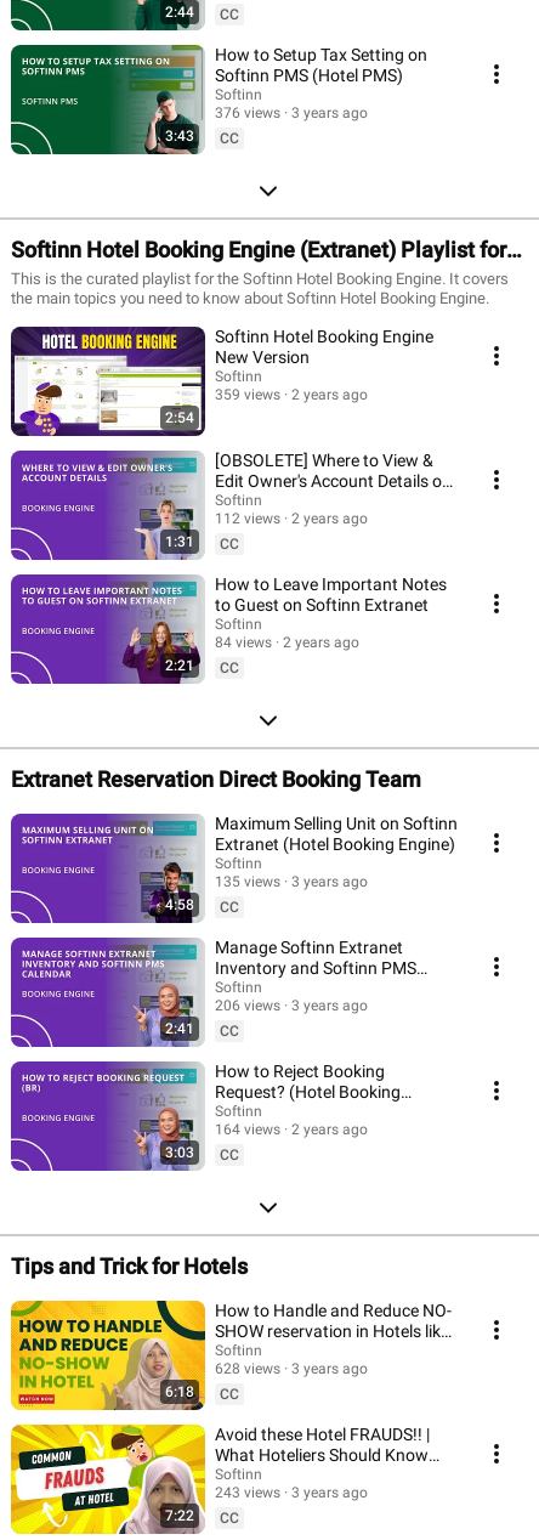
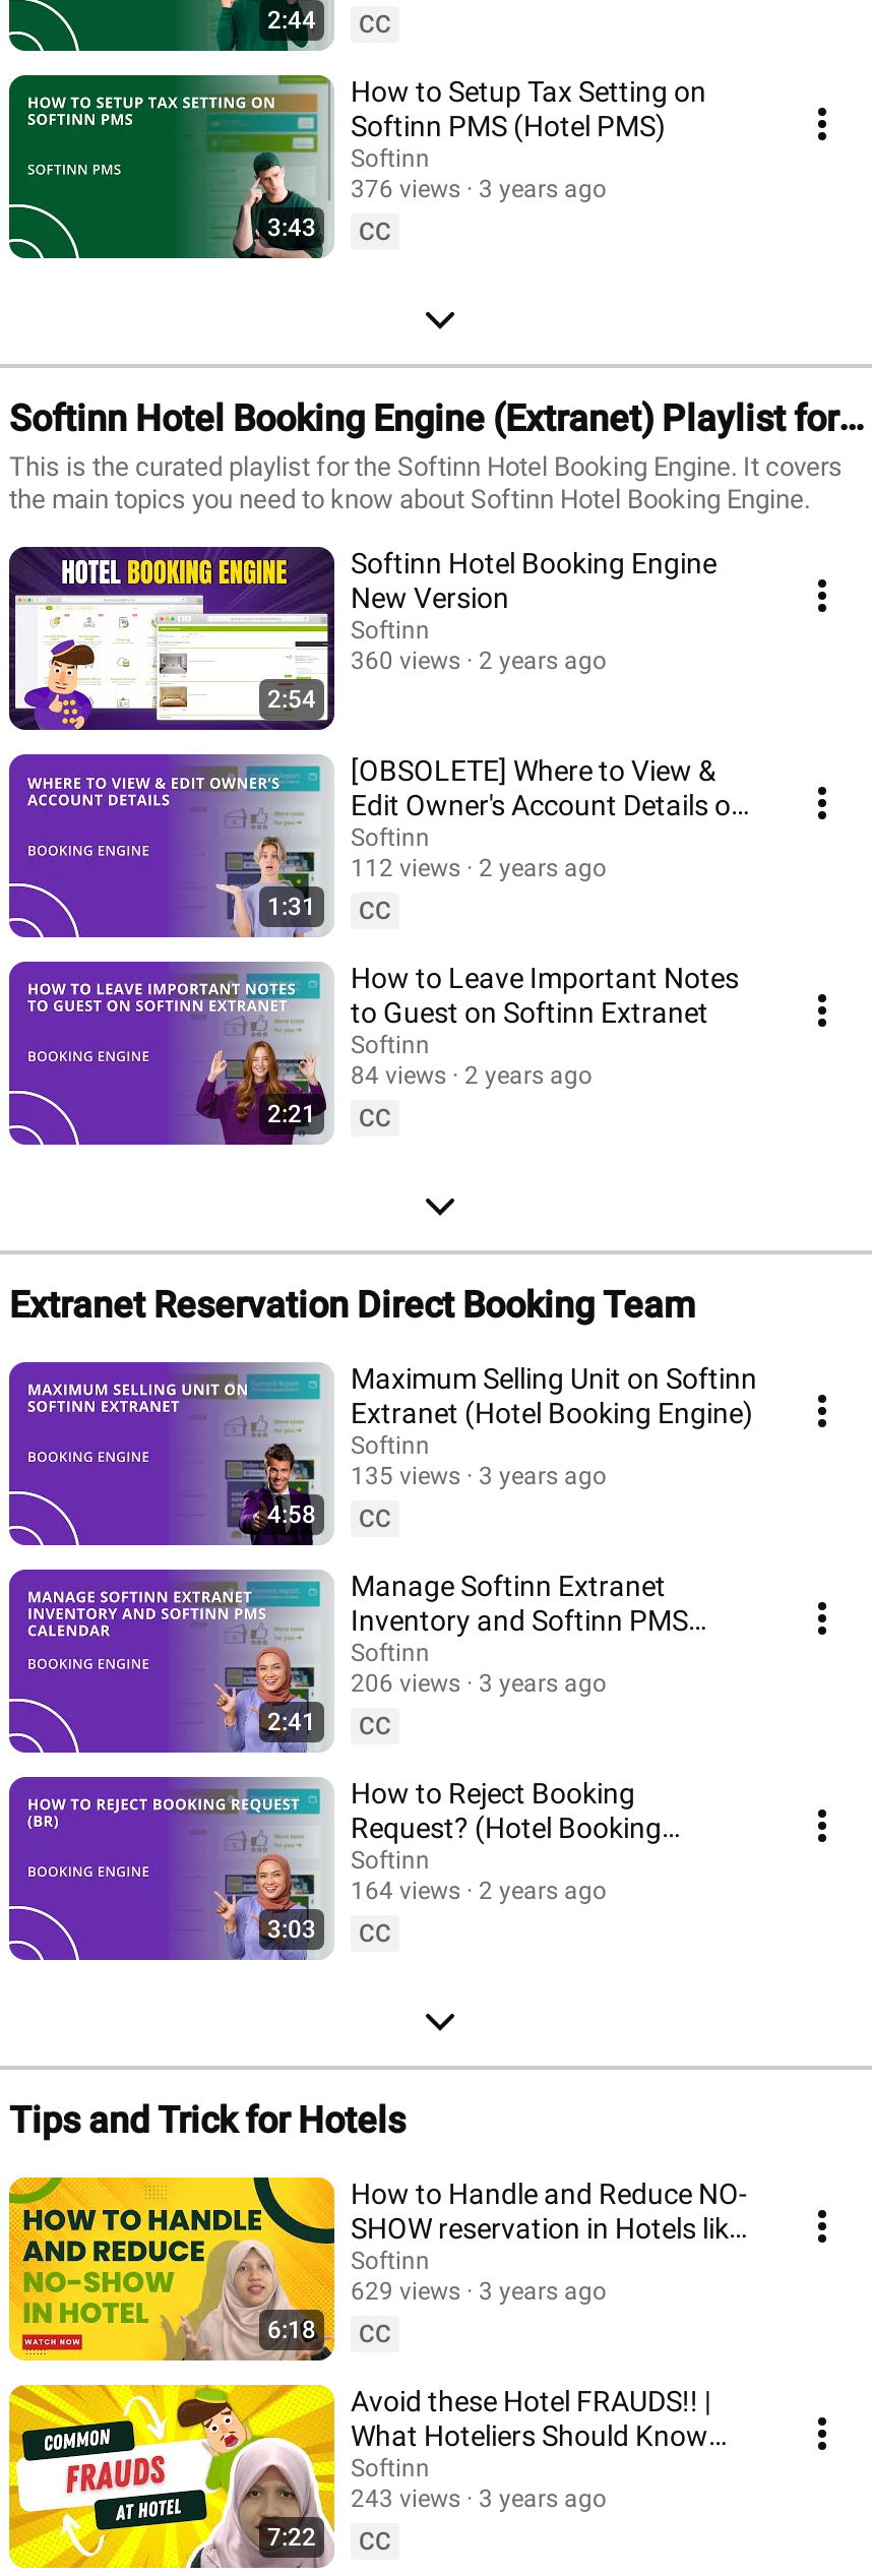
[215,386,368,403] 359 views 2 years ago -> [351,646,607,674] 360 views 2 years ago
[215,1360,368,1377] 628 views 3 years ago -> [351,2276,607,2305] 629 views 3 years ago

